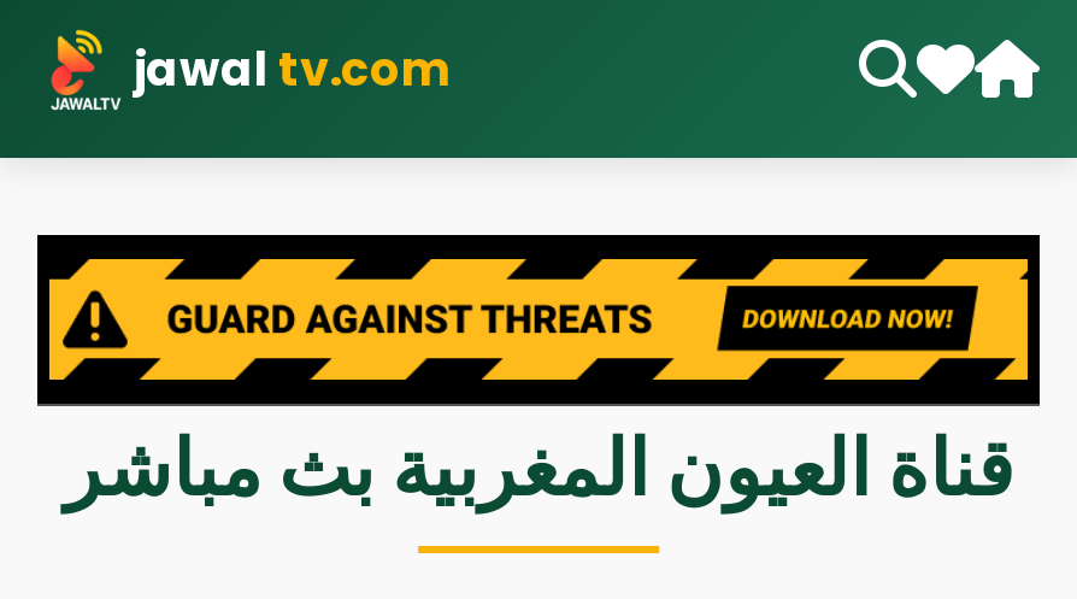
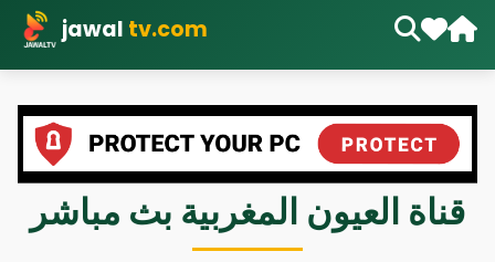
[47,257,1030,382] [image] -> [22,115,473,172] [image]

